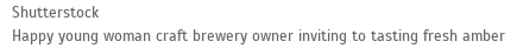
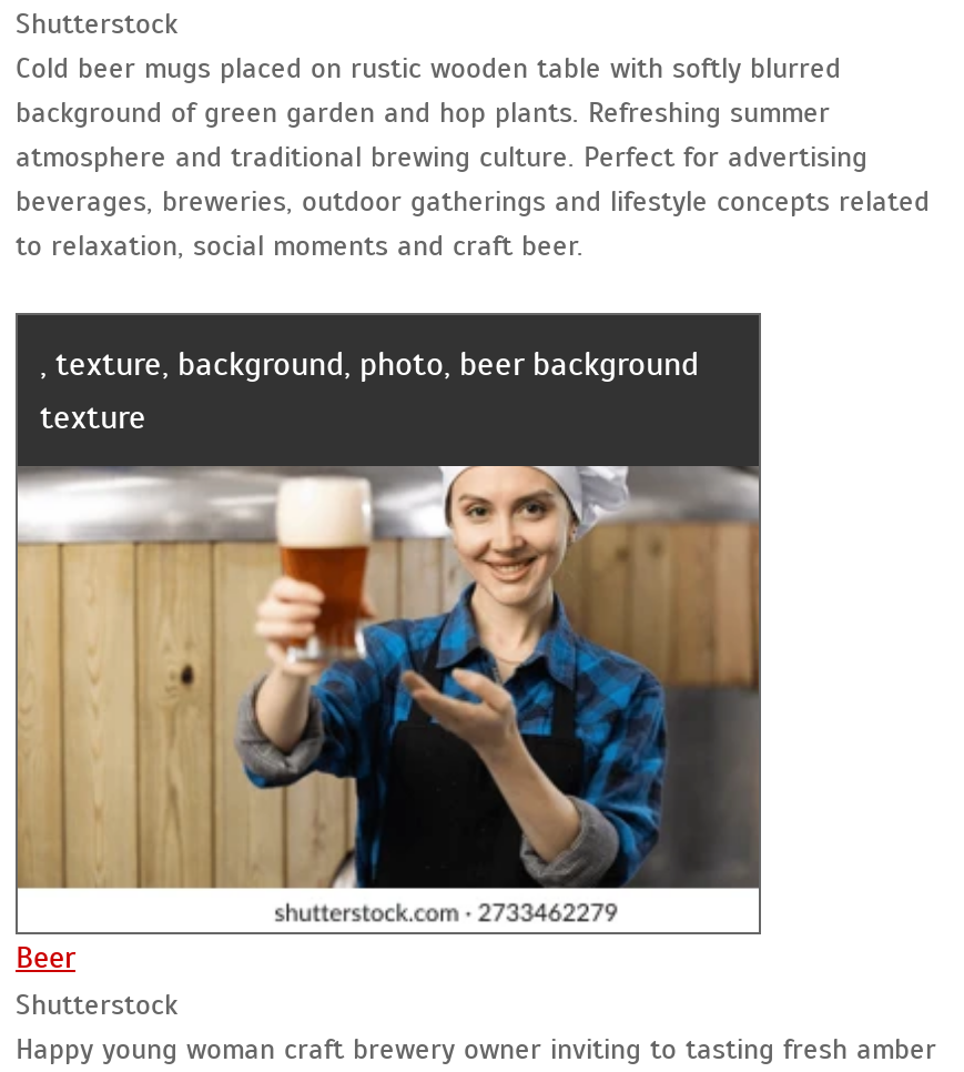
none -> [13,51,930,937] [image] | Cold beer mugs placed on rustic wooden table with softly blurred | background of green garden and hop plants. Refreshing summer | atmosphere and traditional brewing culture. Perfect for advertising | beverages, breweries, outdoor gatherings and lifestyle concepts related | to relaxation, social moments and craft beer. | , texture, background, photo, beer background | texture
none -> [16,939,177,1023] Beer | Shutterstock

